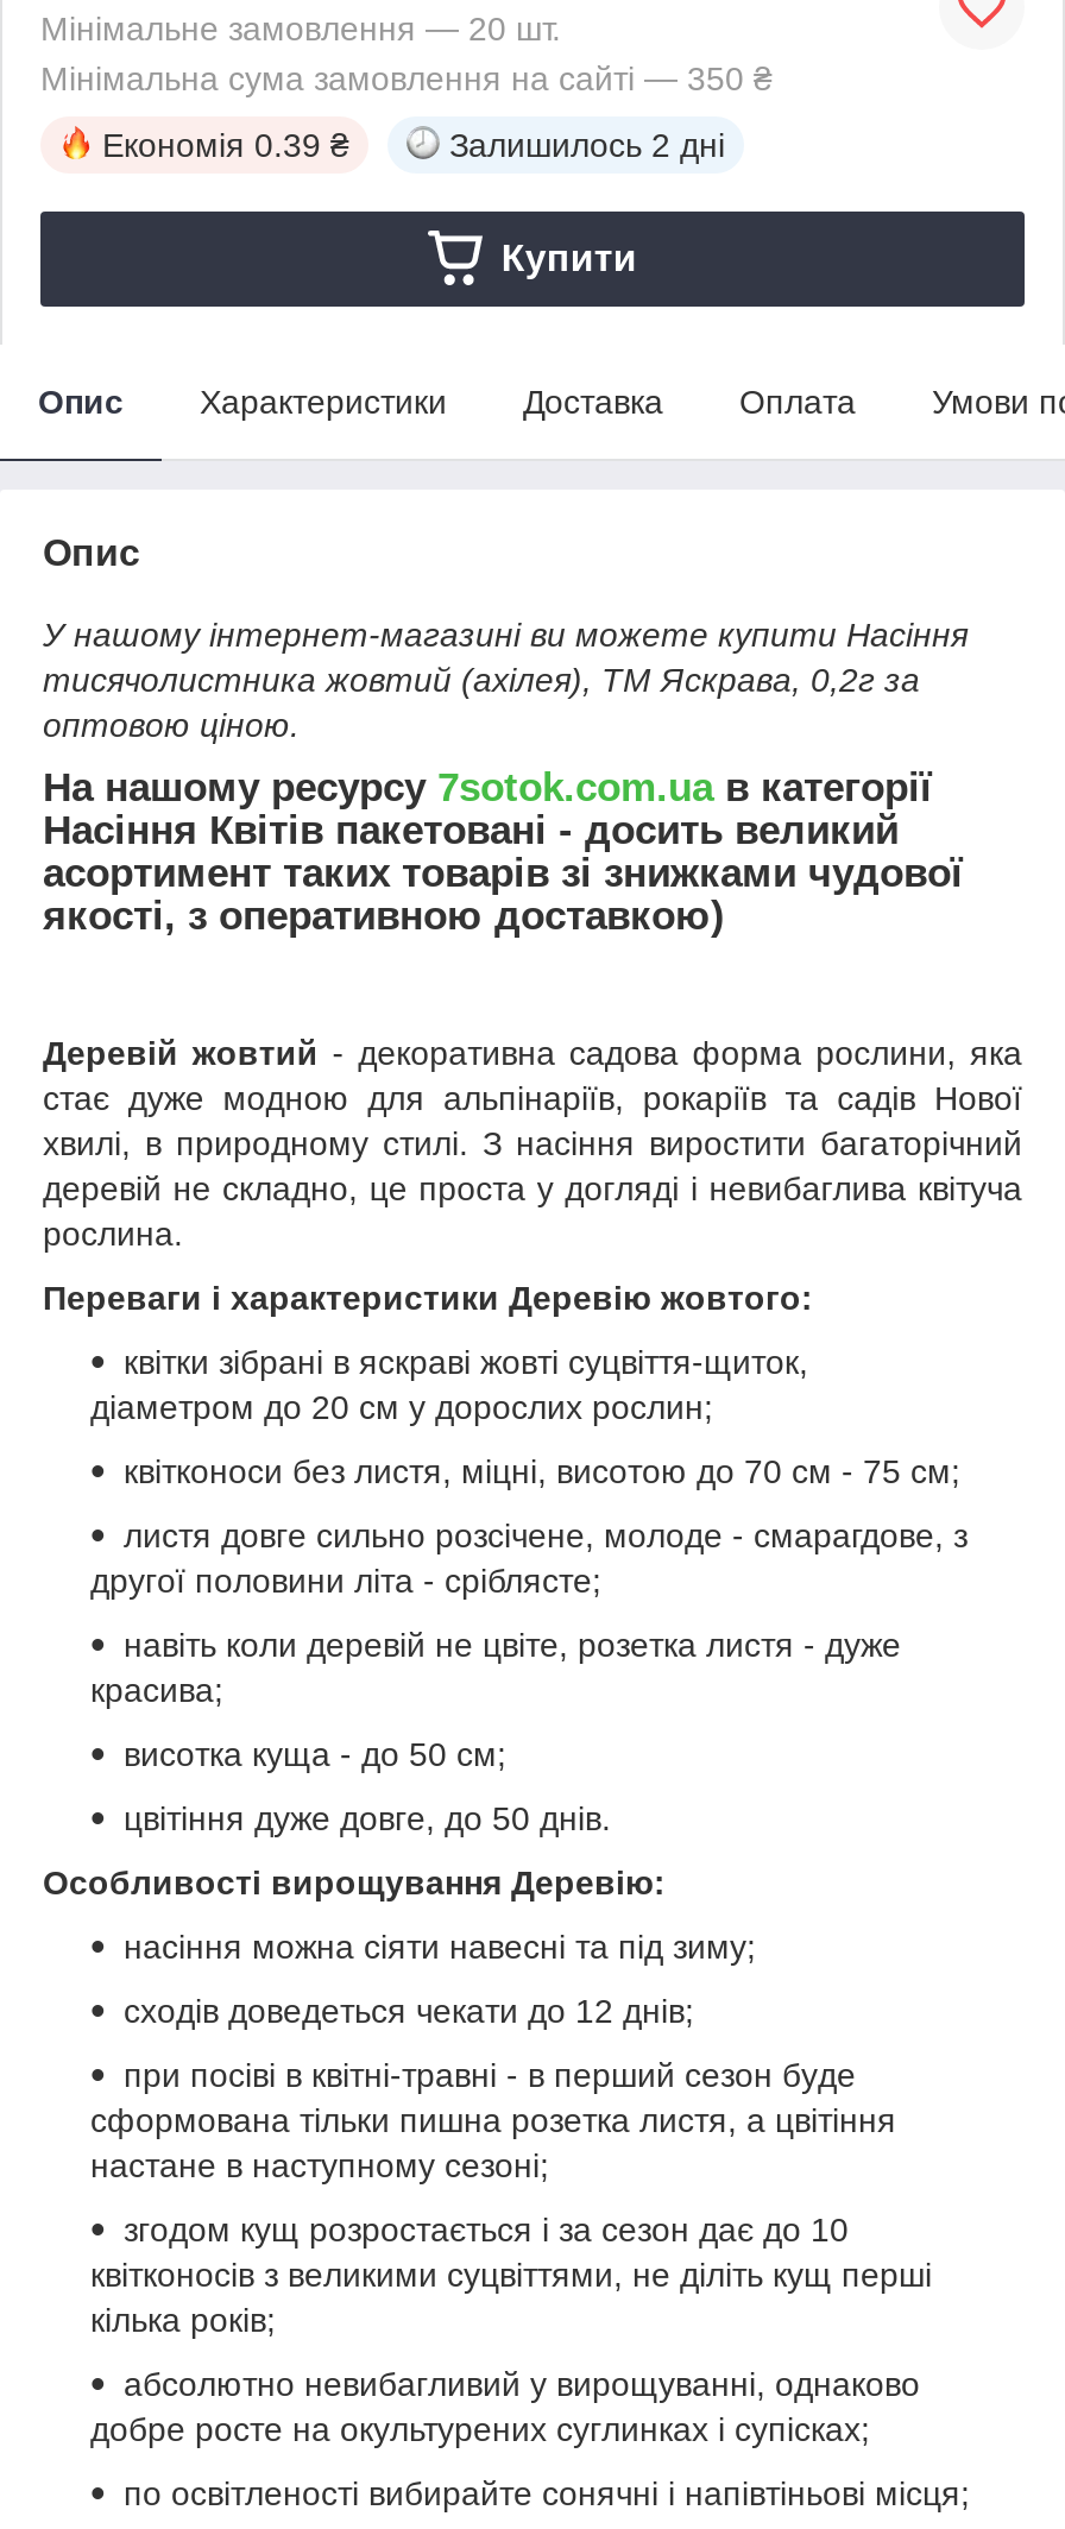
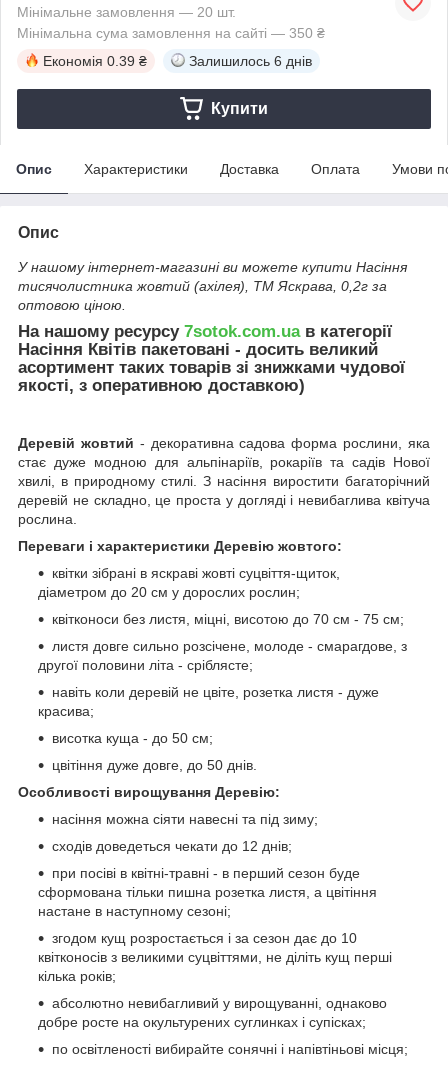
[449,125,725,164] Залишилось 2 дні -> [189,53,312,69] Залишилось 6 днів

